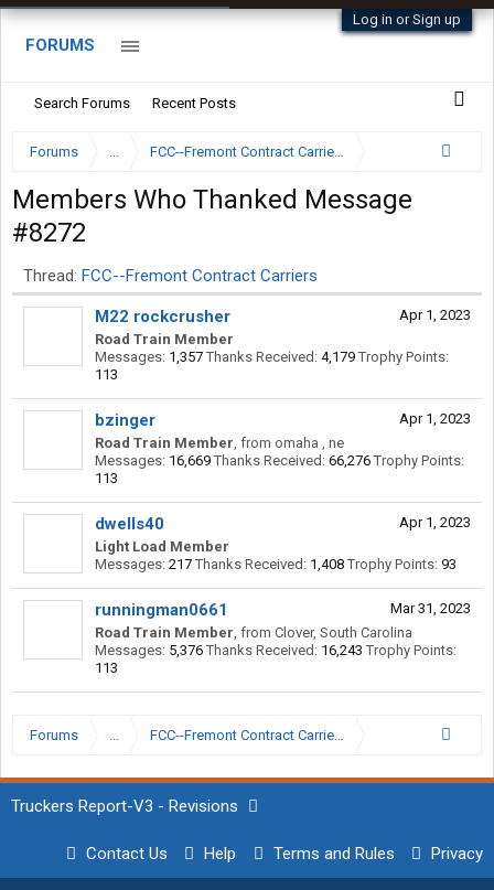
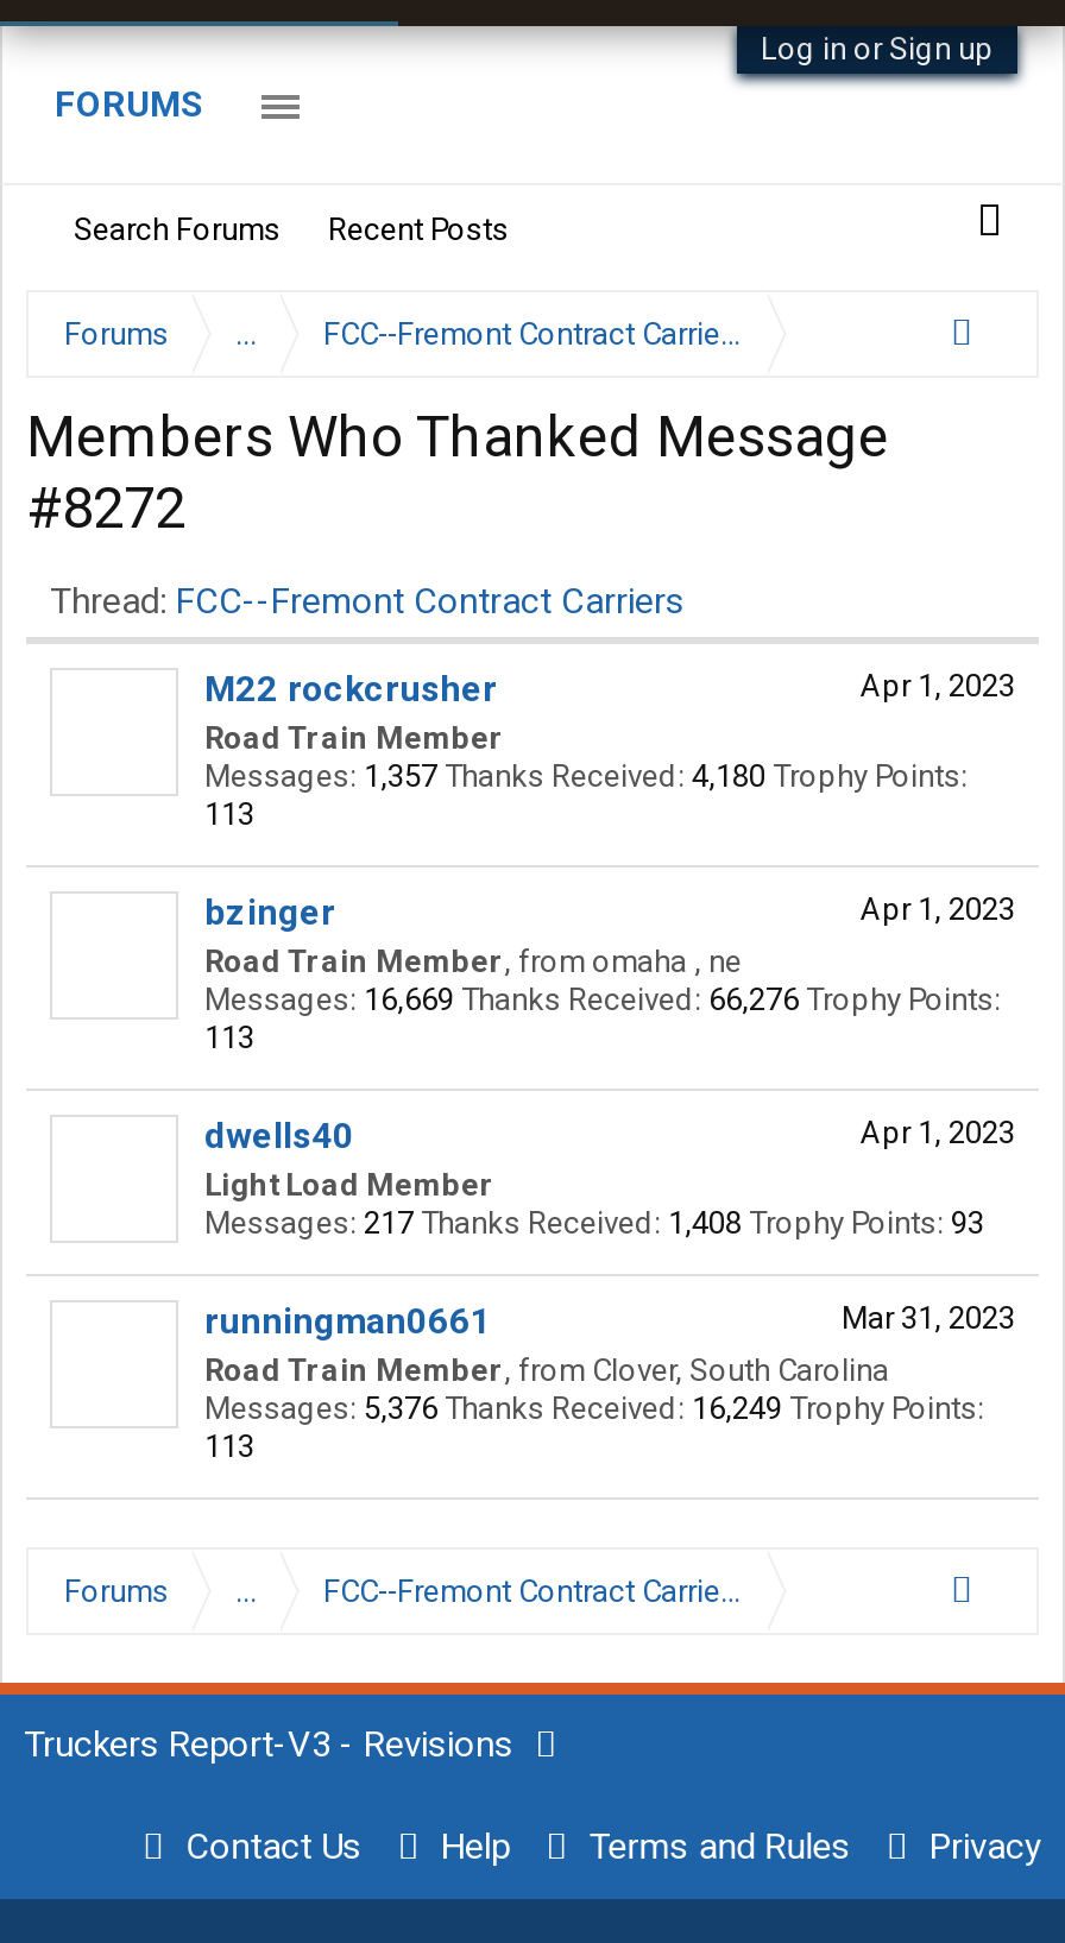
[95,349,449,365] Messages: 1,357 Thanks Received: 4,179 Trophy Points: -> [204,758,968,794] Messages: 1,357 Thanks Received: 4,180 Trophy Points:
[95,642,457,658] Messages: 5,376 Thanks Received: 16,243 Trophy Points: -> [204,1390,984,1426] Messages: 5,376 Thanks Received: 16,249 Trophy Points:

